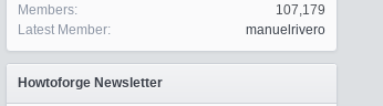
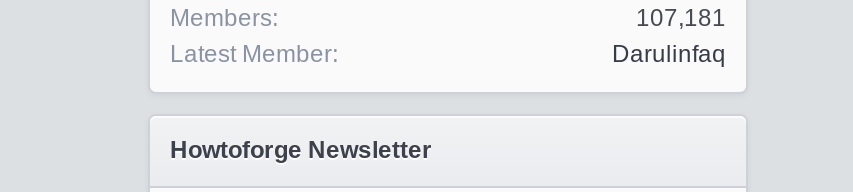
[276,2,325,18] 107,179 -> [636,4,726,32] 107,181
[246,22,325,38] manuelrivero -> [612,40,726,68] Darulinfaq

